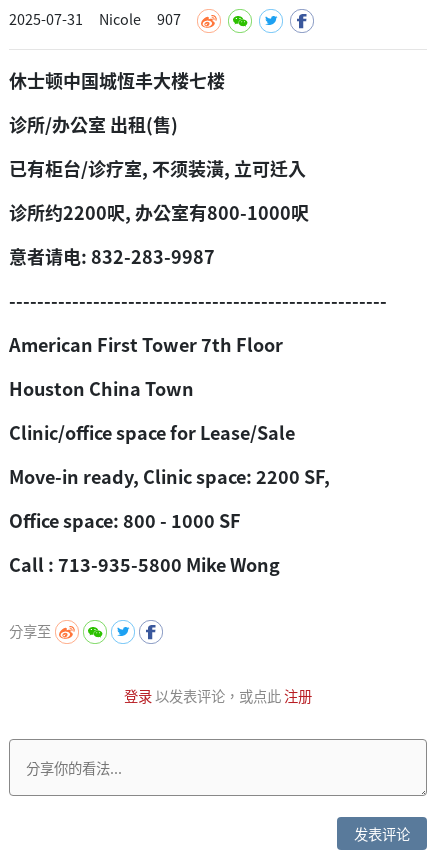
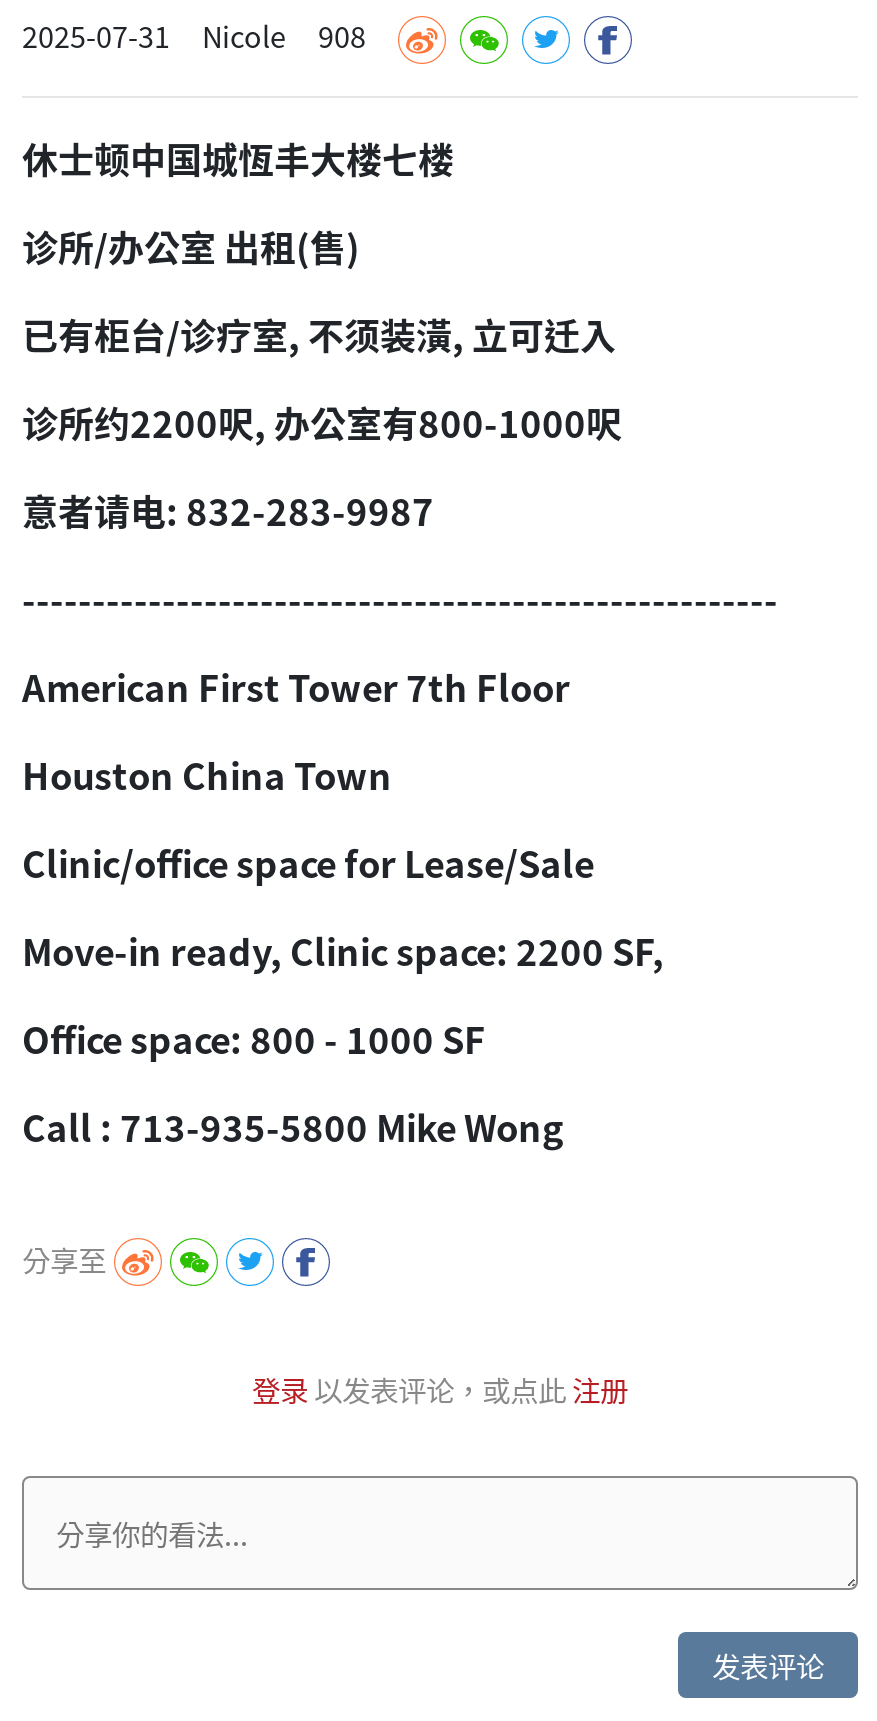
[9,8,181,29] 2025-07-31 Nicole 907 -> [22,14,366,56] 2025-07-31 Nicole 908

